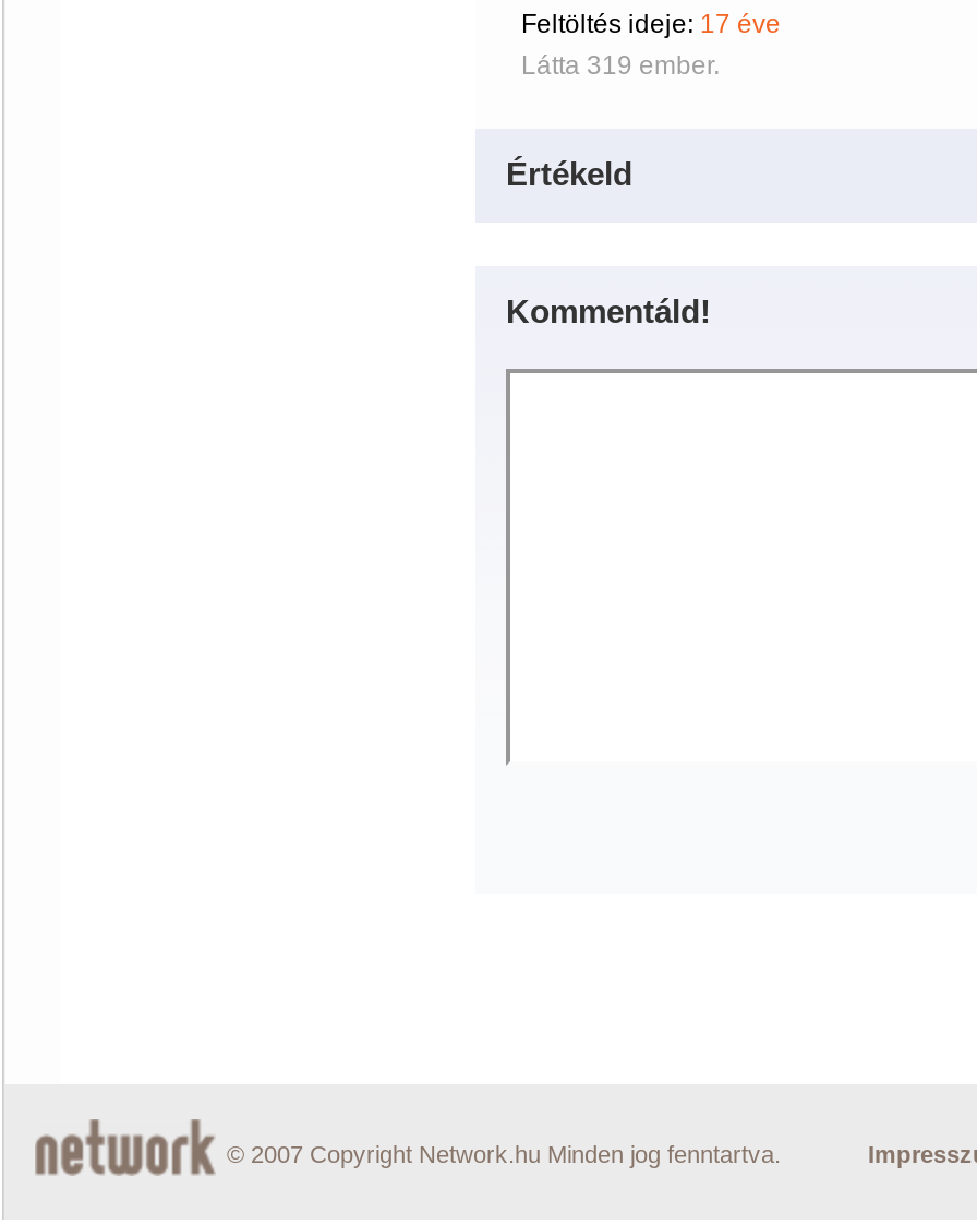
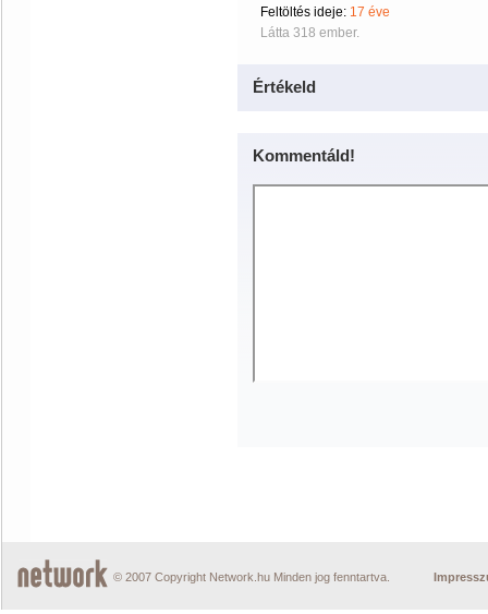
[521,50,720,81] Látta 319 ember. -> [260,25,359,40] Látta 318 ember.

